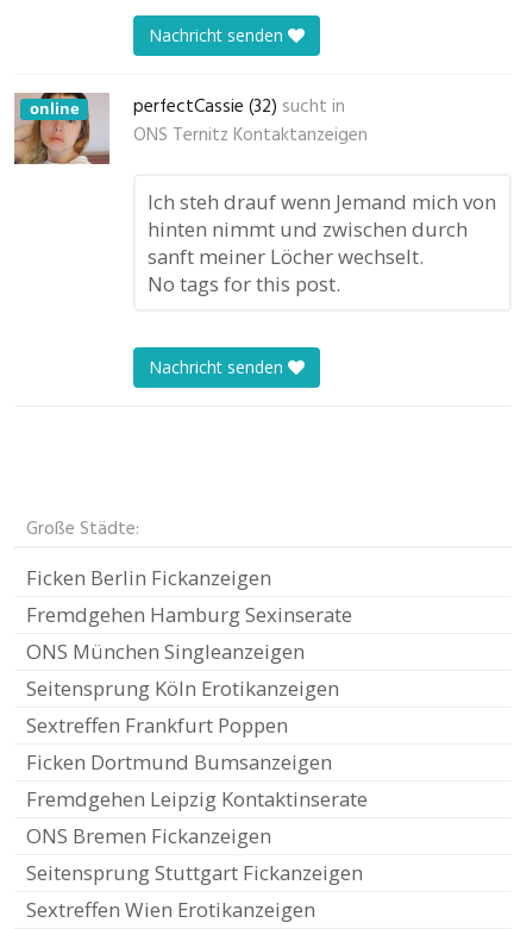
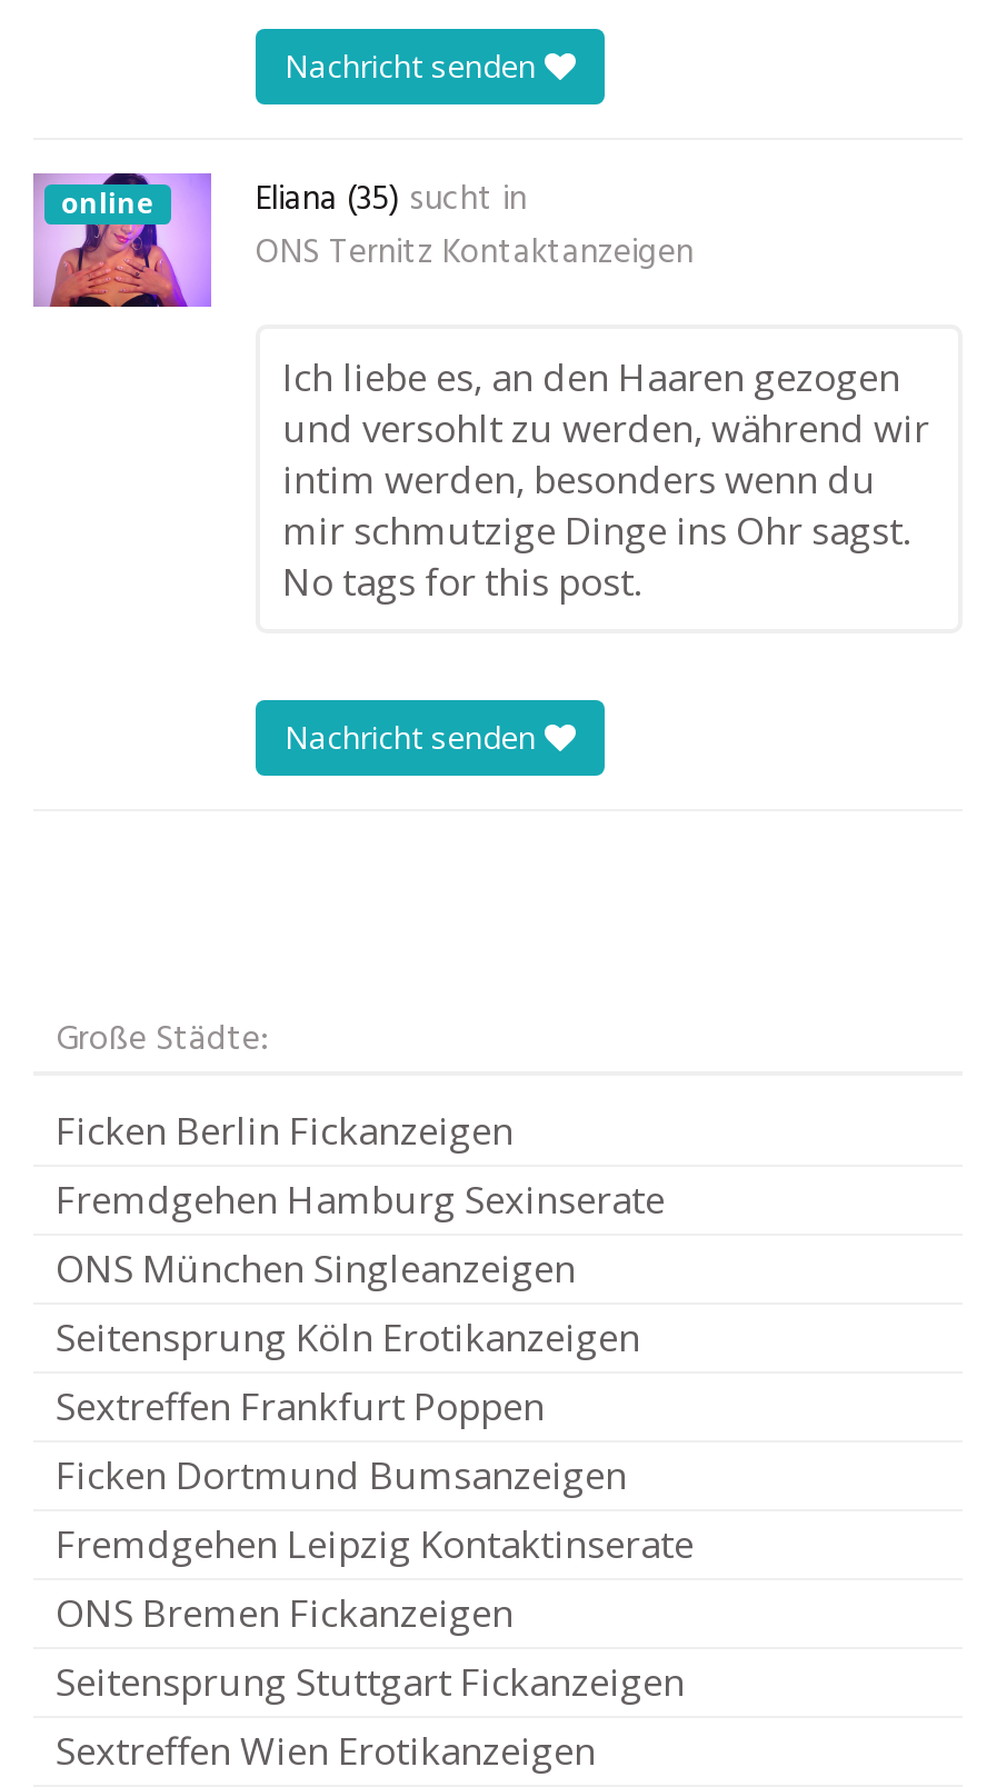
[13,92,345,165] [image] | perfectCassie (32) sucht in -> [33,171,527,309] [image] | Eliana (35) sucht in
[148,188,496,270] Ich steh drauf wenn Jemand mich von | hinten nimmt und zwischen durch | sanft meiner Löcher wechselt. -> [282,351,929,556] Ich liebe es, an den Haaren gezogen | und versohlt zu werden, während wir | intim werden, besonders wenn du | mir schmutzige Dinge ins Ohr sagst.

